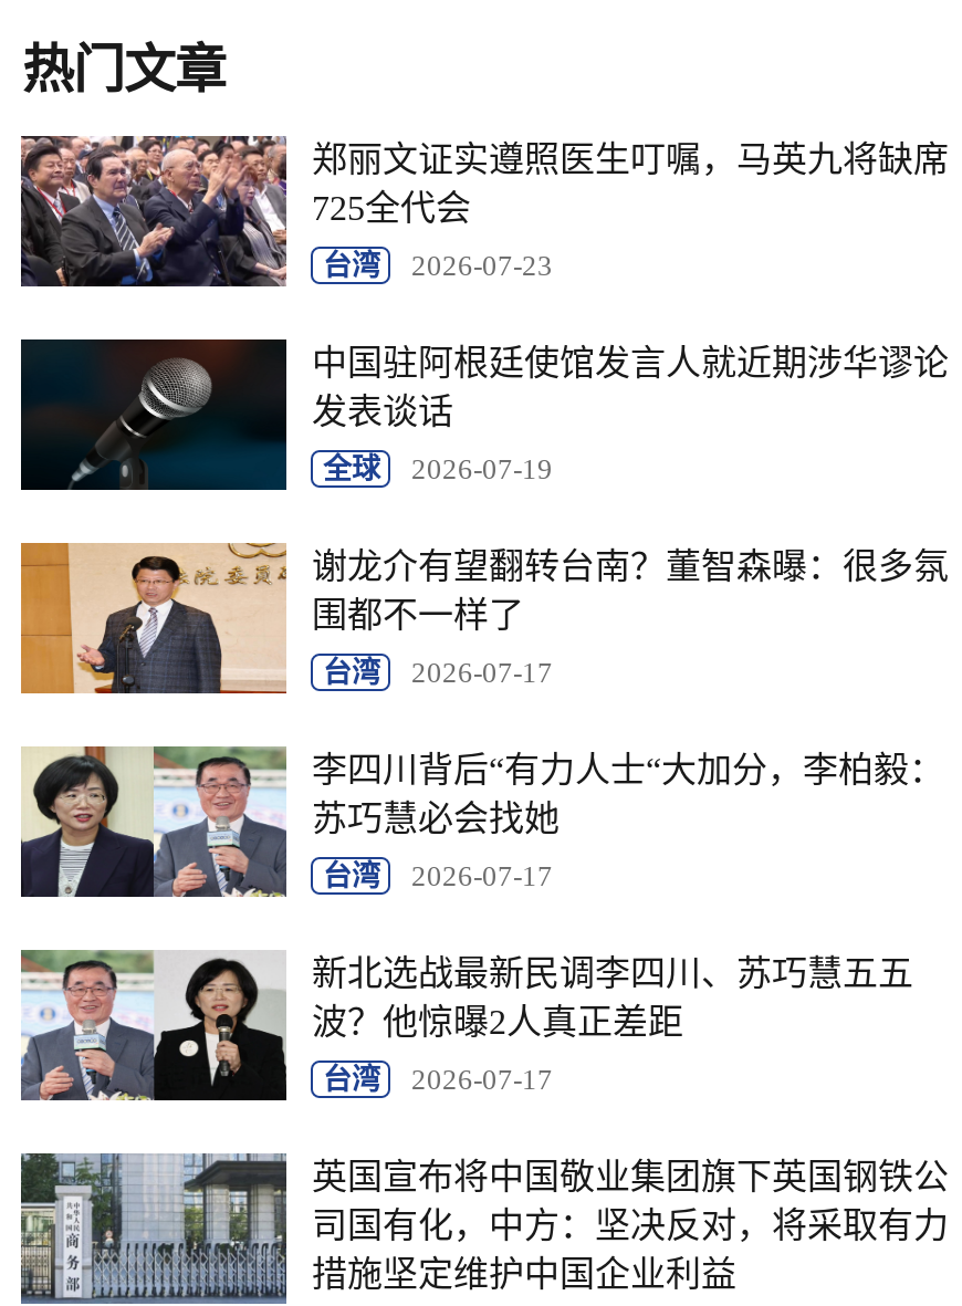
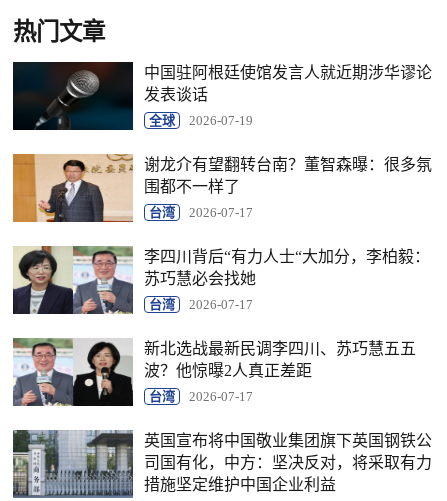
[19,134,949,289] [image] | 郑丽文证实遵照医生叮嘱，马英九将缺席 | 725全代会 | 台湾 | 2026-07-23 -> none

